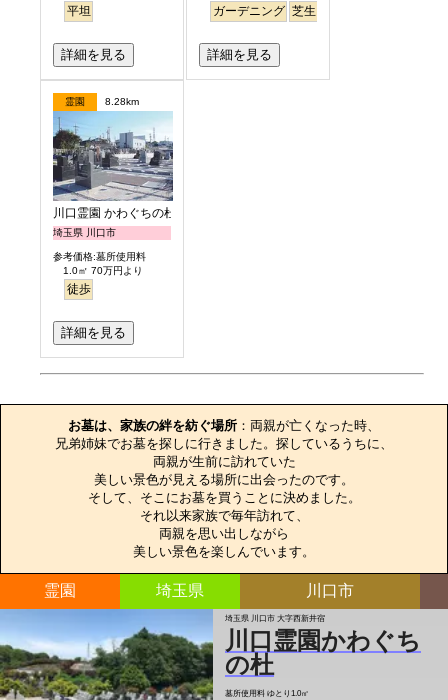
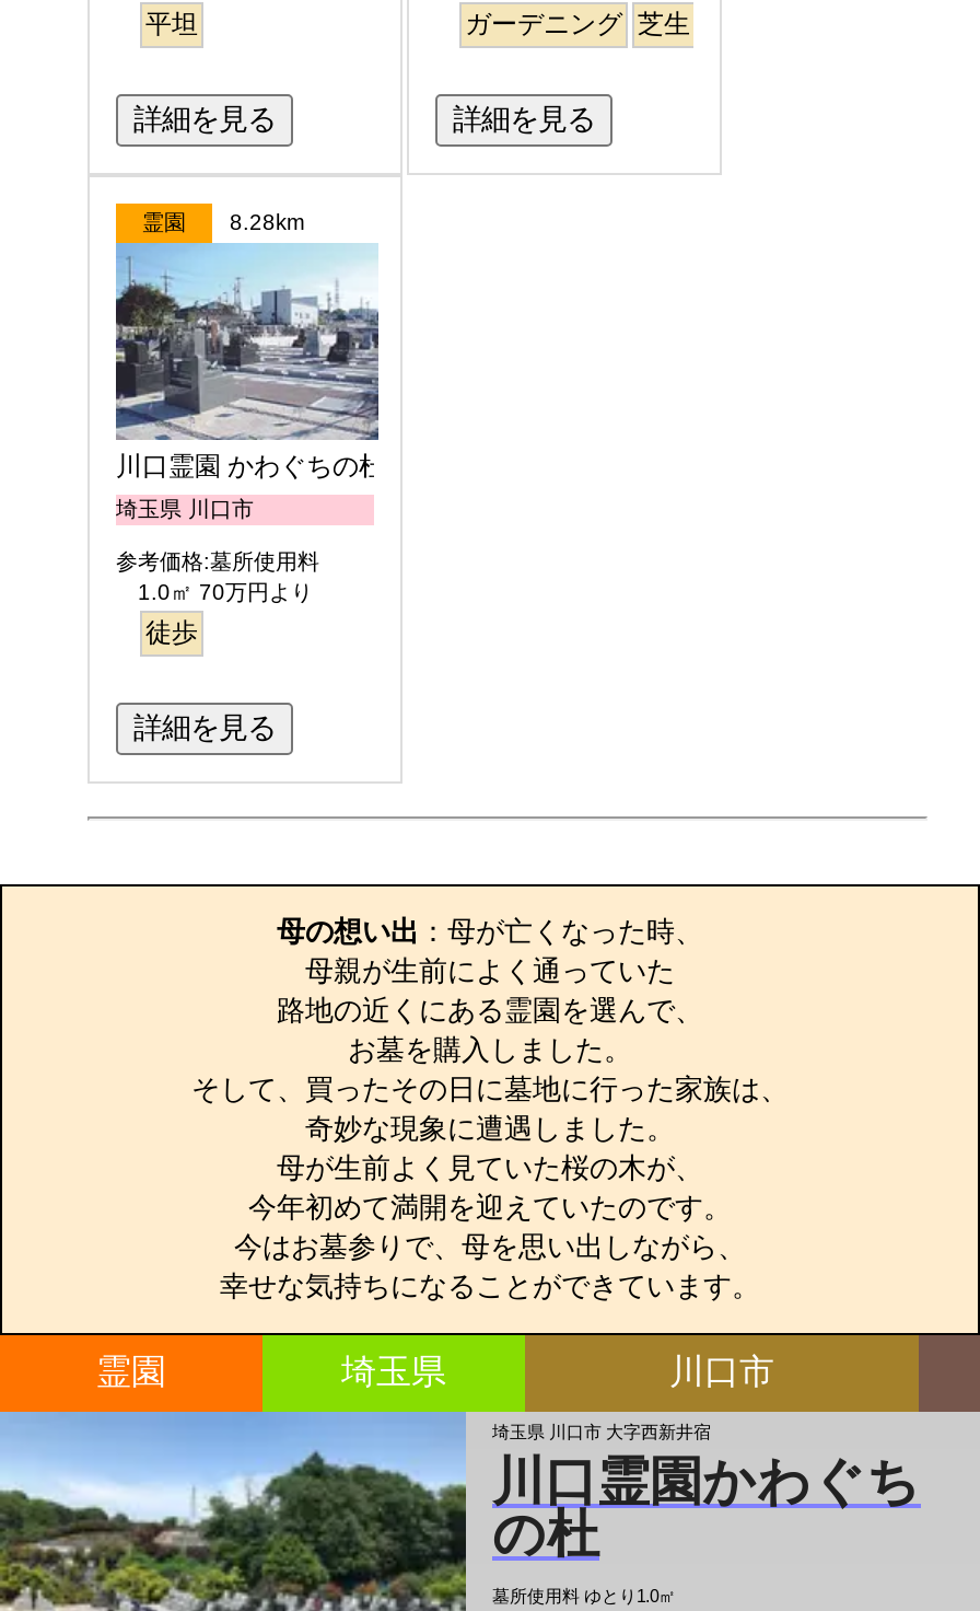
[55,418,393,559] お墓は、家族の絆を紡ぐ場所：両親が亡くなった時、 | 兄弟姉妹でお墓を探しに行きました。探しているうちに、 | 両親が生前に訪れていた | 美しい景色が見える場所に出会ったのです。 | そして、そこにお墓を買うことに決めました。 | それ以来家族で毎年訪れて、 | 両親を思い出しながら | 美しい景色を楽しんでいます。 -> [191,914,789,1301] 母の想い出：母が亡くなった時、 | 母親が生前によく通っていた | 路地の近くにある霊園を選んで、 | お墓を購入しました。 | そして、買ったその日に墓地に行った家族は、 | 奇妙な現象に遭遇しました。 | 母が生前よく見ていた桜の木が、 | 今年初めて満開を迎えていたのです。 | 今はお墓参りで、母を思い出しながら、 | 幸せな気持ちになることができています。

